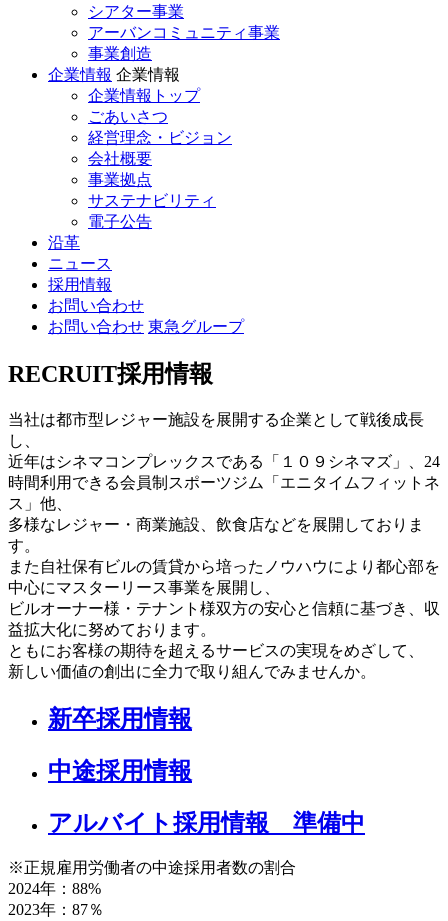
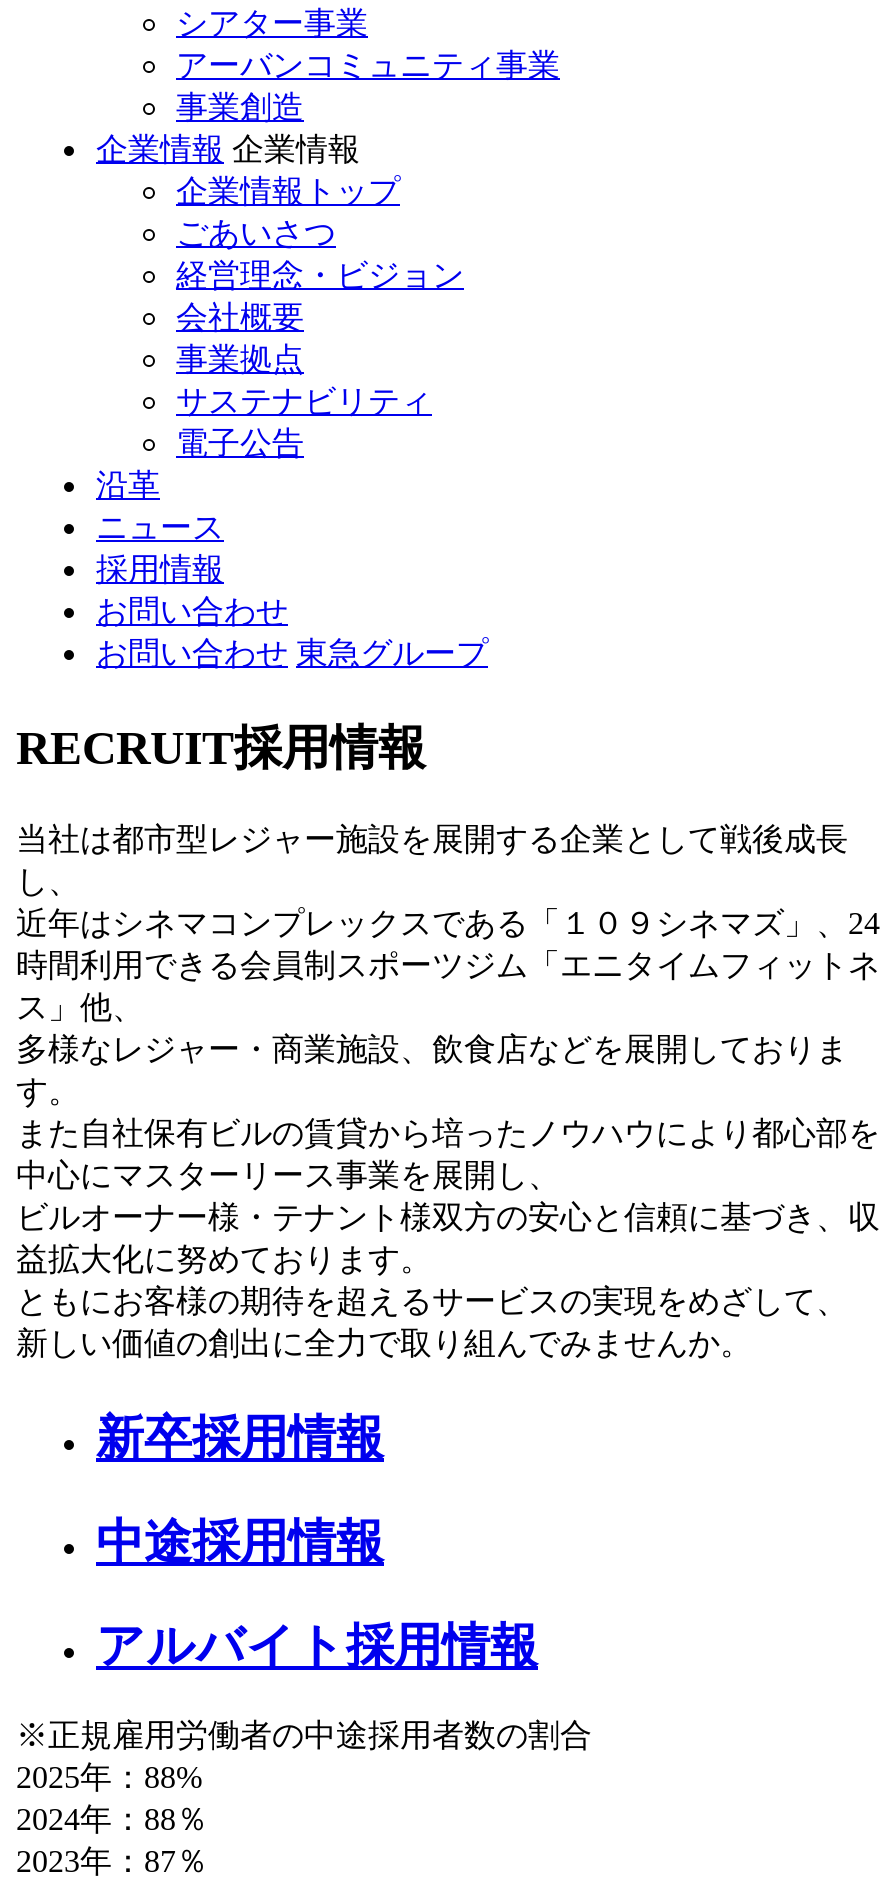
[48,809,365,835] アルバイト採用情報準備中 -> [96,1619,538,1671] アルバイト採用情報
[8,880,101,897] 2024年：88% -> [16,1761,208,1837] 2025年：88% | 2024年：88％

